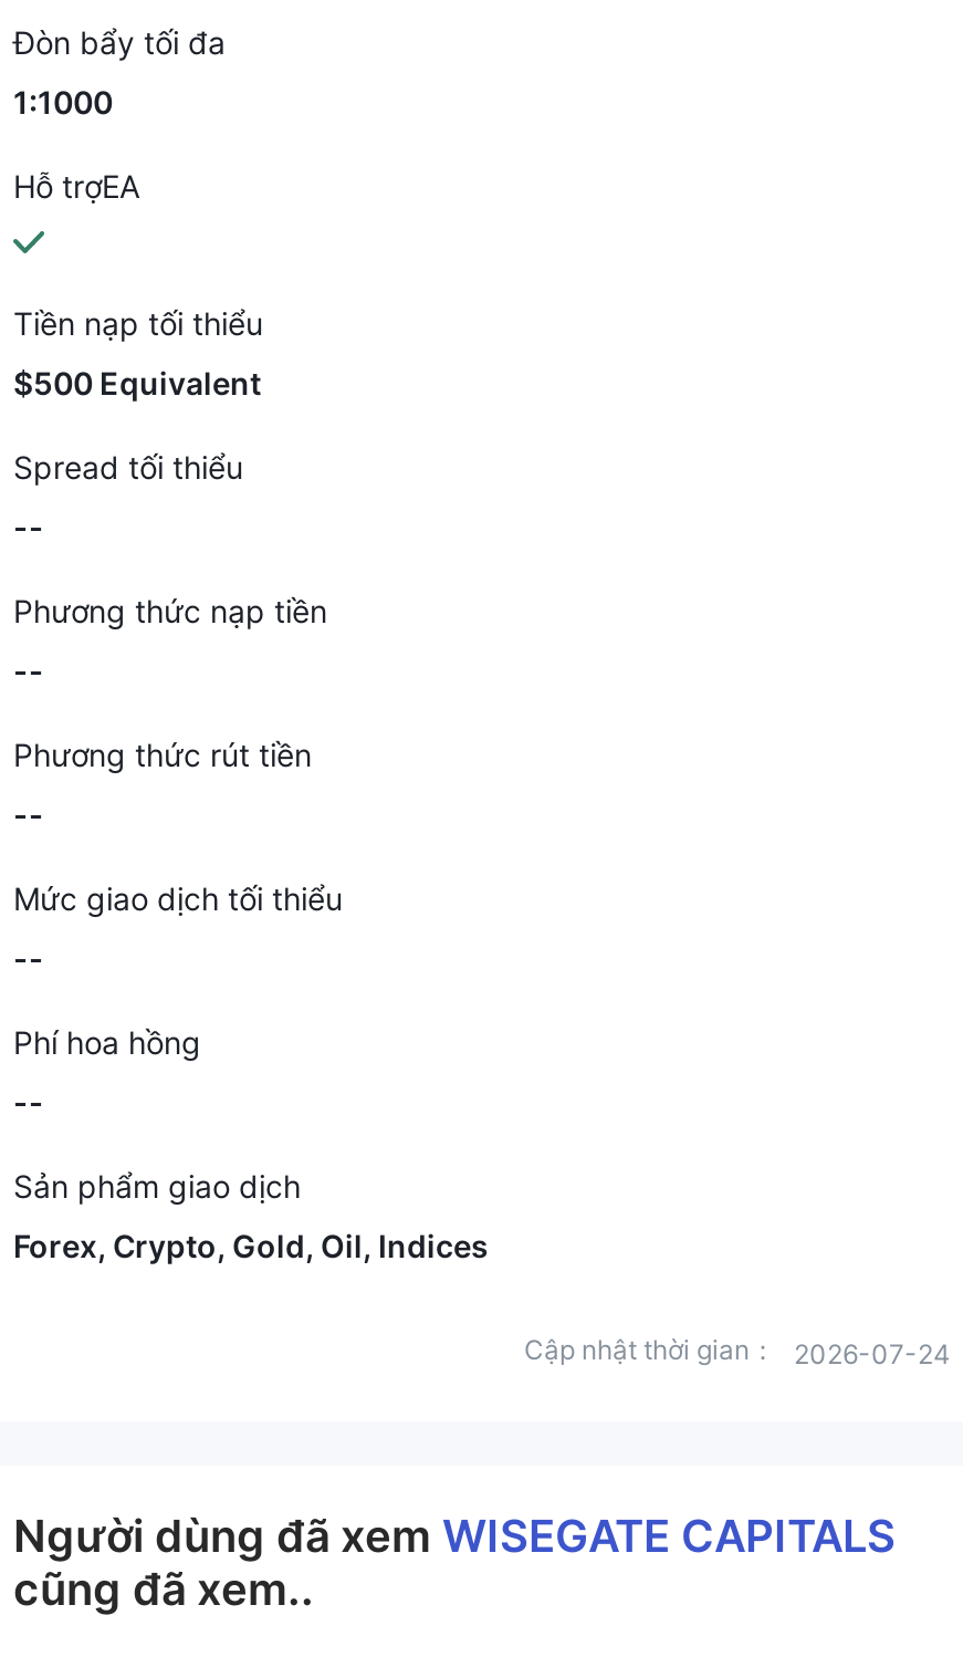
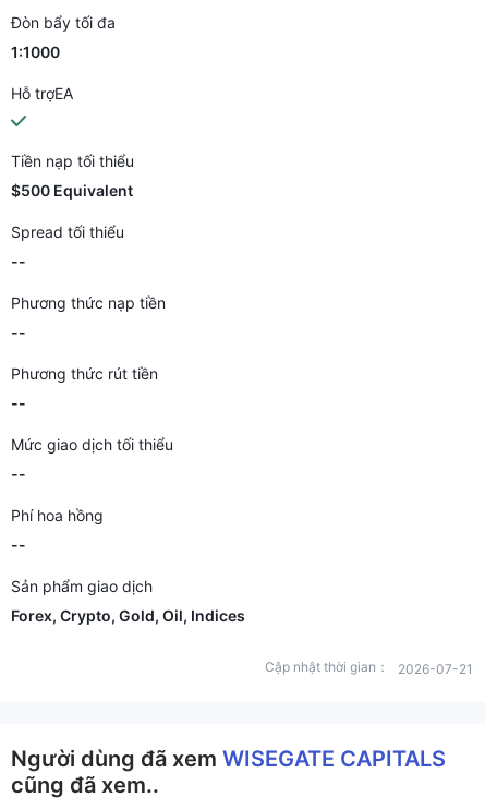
[524,1333,951,1371] Cập nhật thời gian： 2026-07-24 -> [265,659,473,677] Cập nhật thời gian： 2026-07-21

